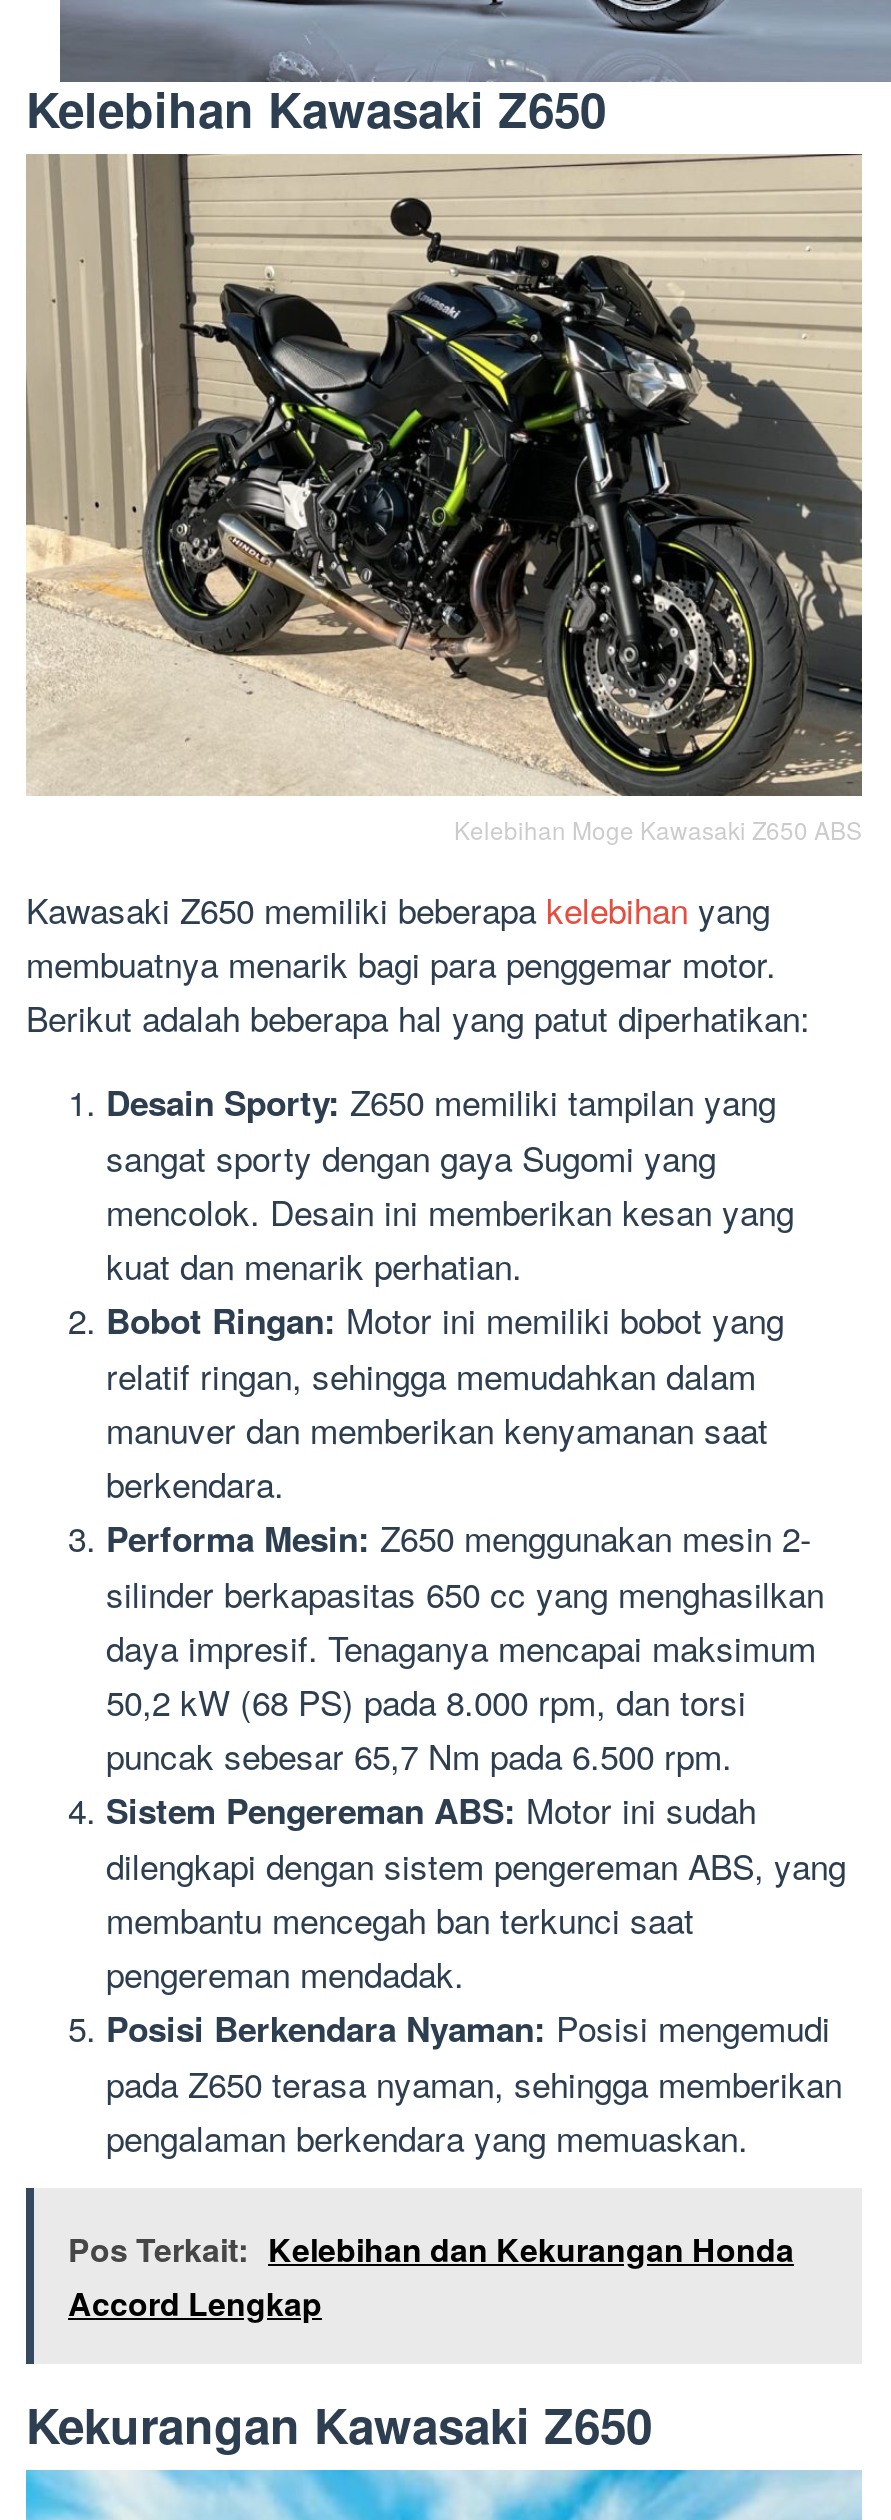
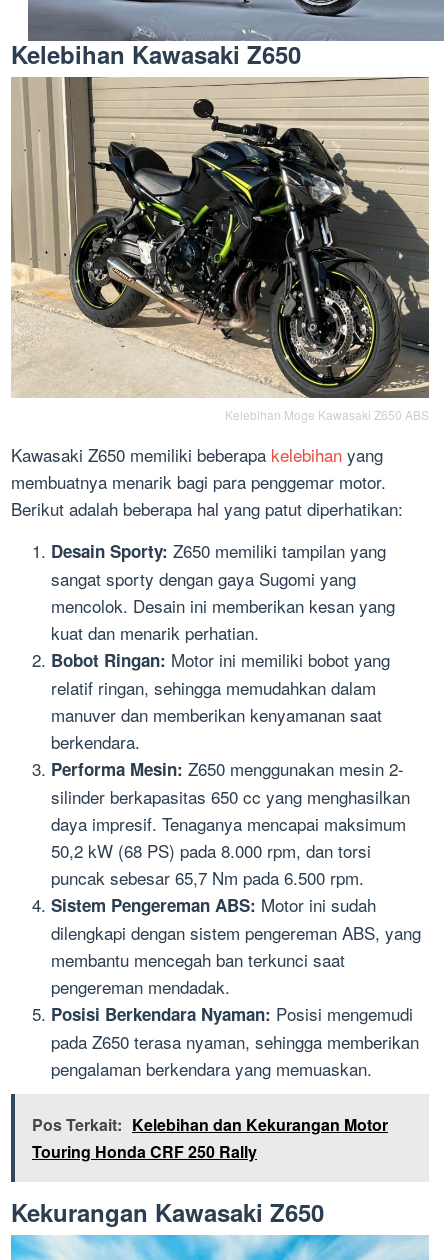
[68,2226,794,2326] Pos Terkait: Kelebihan dan Kekurangan Honda | Accord Lengkap -> [32,1113,388,1163] Pos Terkait: Kelebihan dan Kekurangan Motor | Touring Honda CRF 250 Rally

